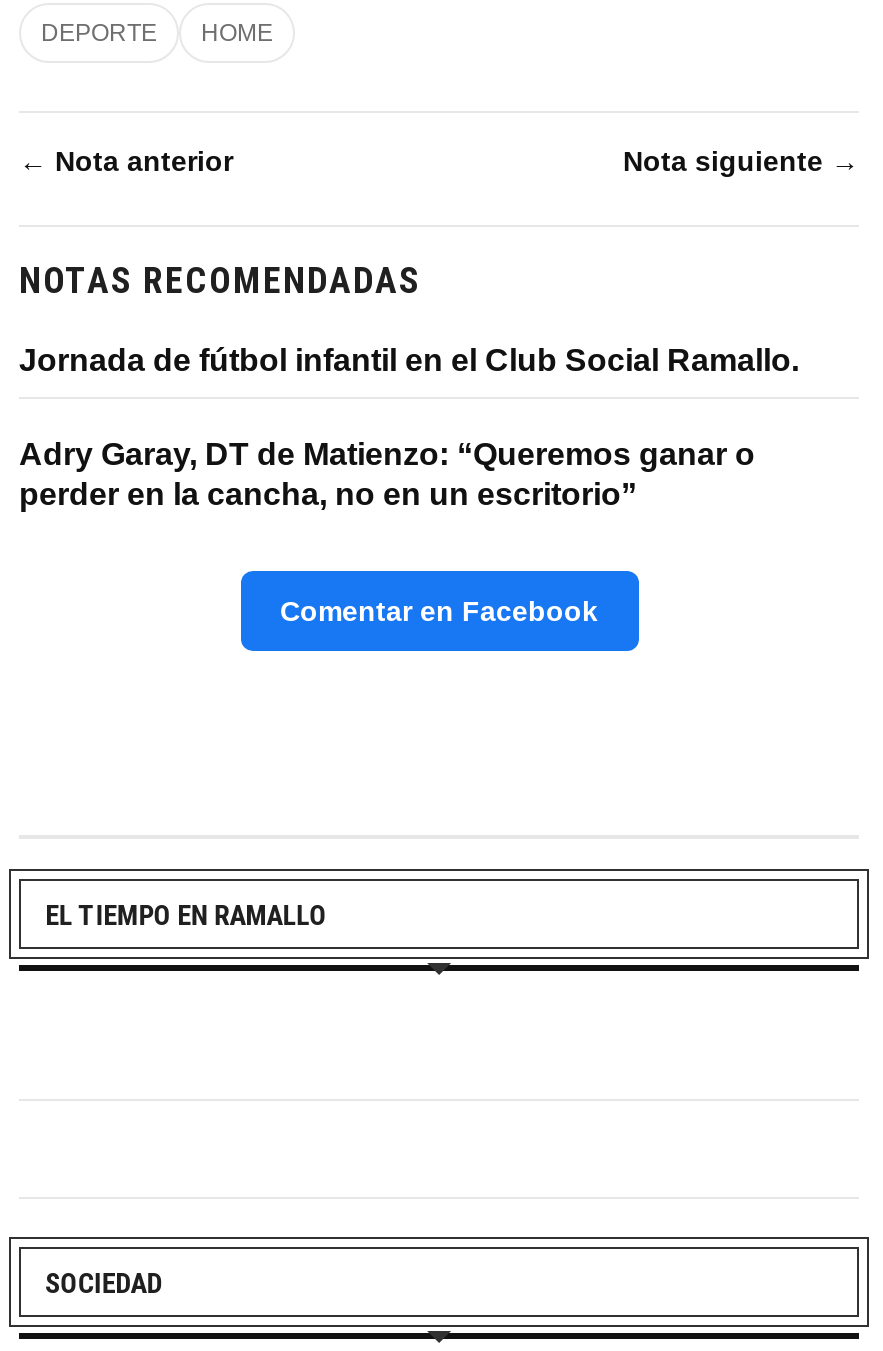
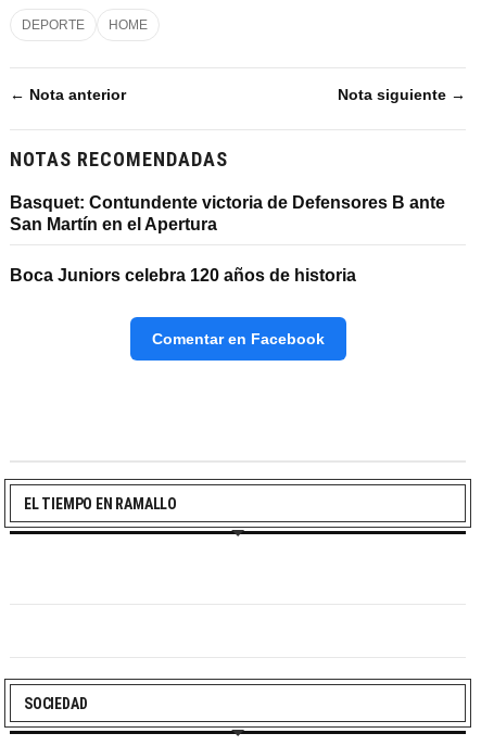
[19,343,799,377] Jornada de fútbol infantil en el Club Social Ramallo. -> [10,193,445,233] Basquet: Contundente victoria de Defensores B ante | San Martín en el Apertura
[19,437,755,511] Adry Garay, DT de Matienzo: “Queremos ganar o | perder en la cancha, no en un escritorio” -> [10,266,356,285] Boca Juniors celebra 120 años de historia

